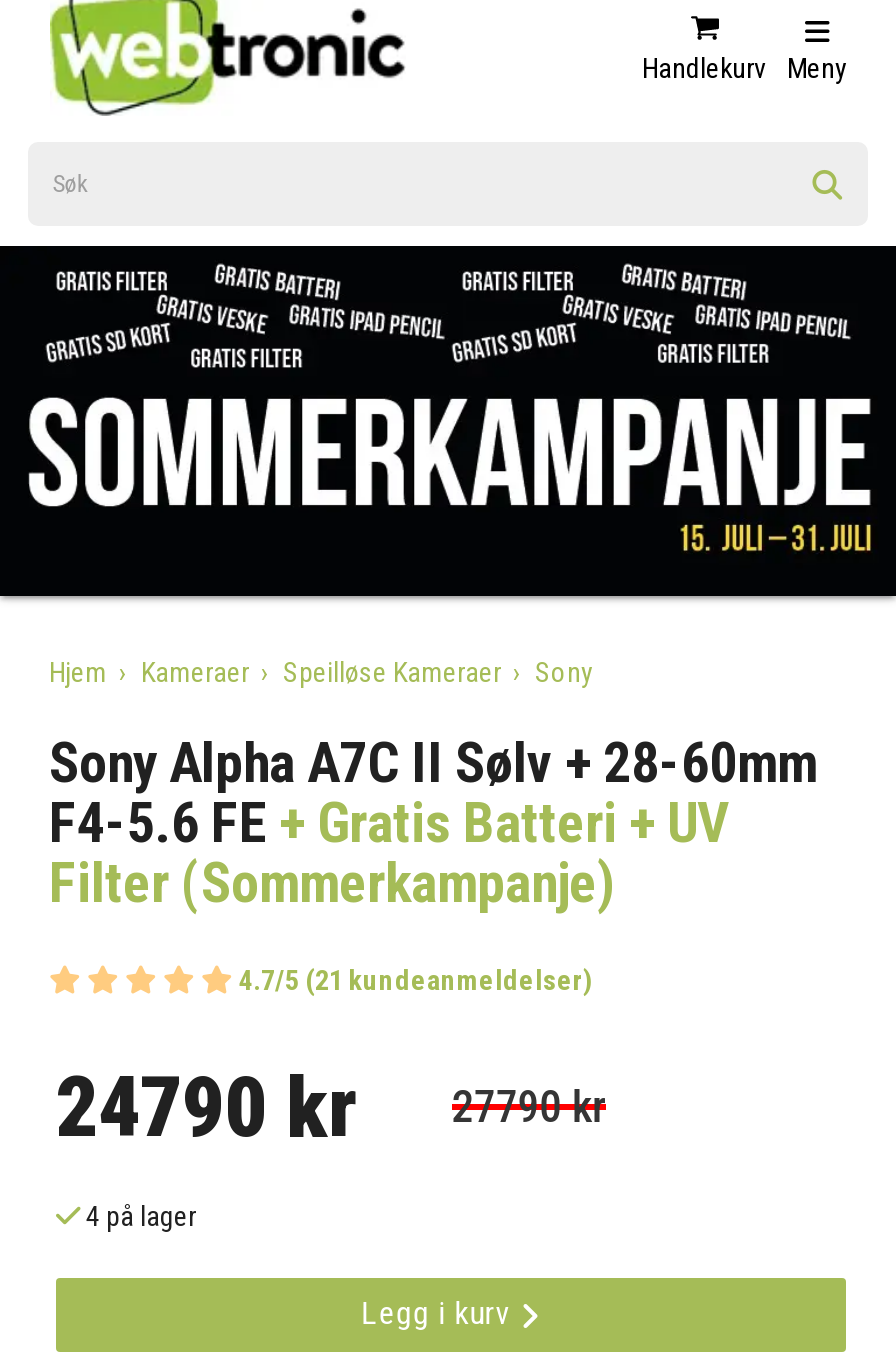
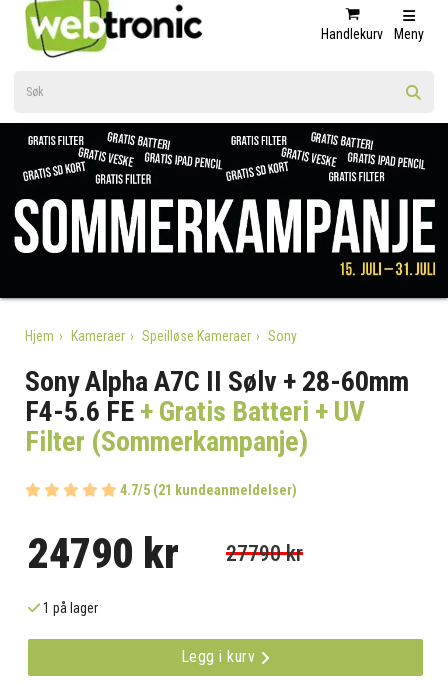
[80,1201,196,1233] 4 på lager -> [40,600,98,616] 1 på lager

